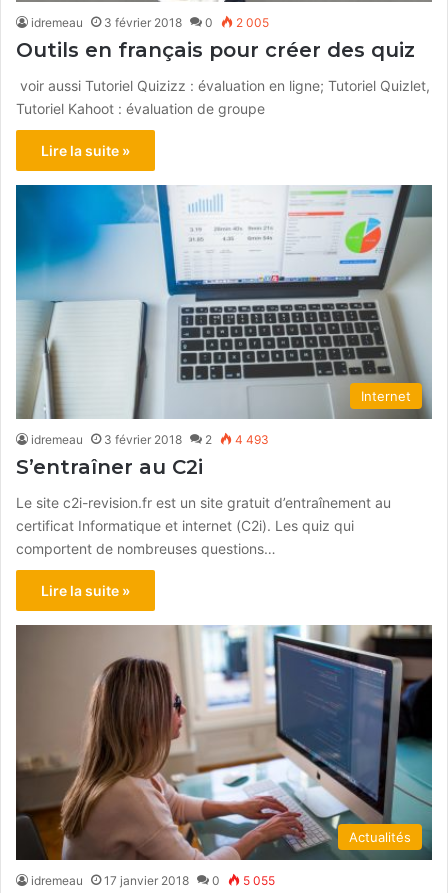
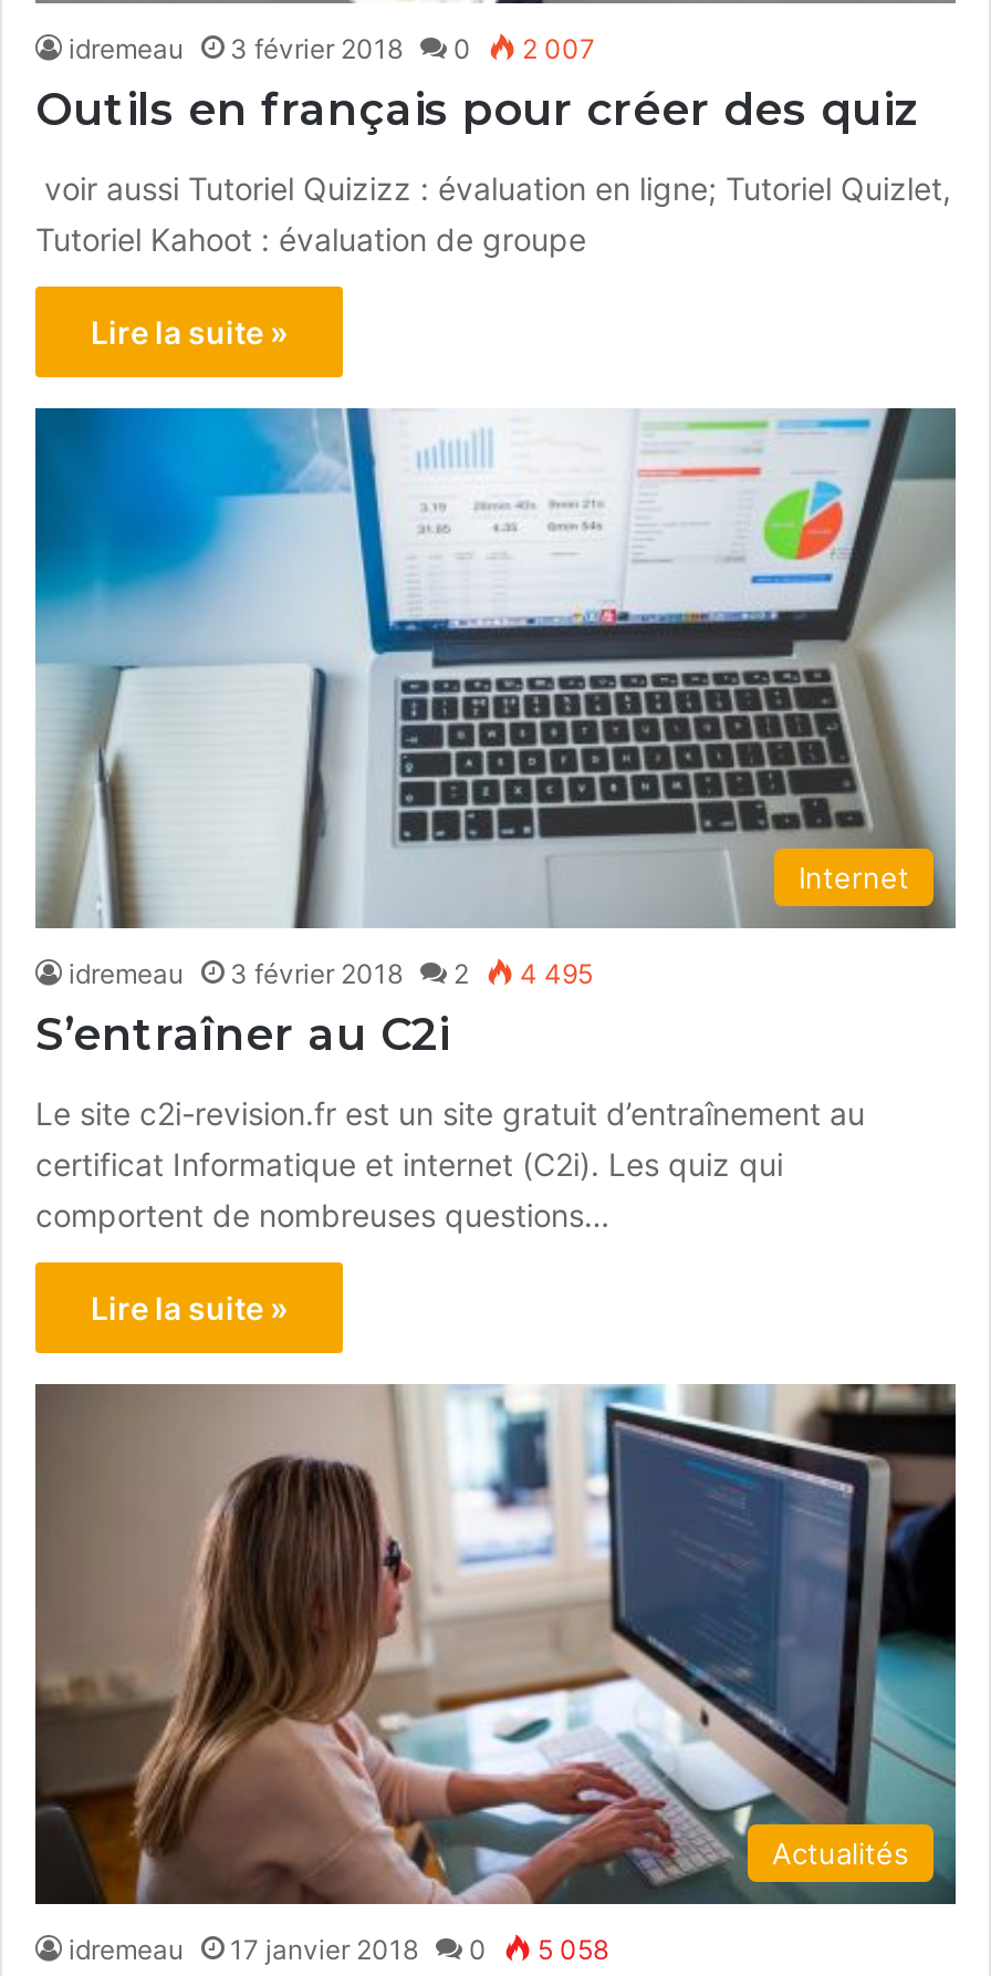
[31,14,269,29] idremeau 3 février 2018 0 2 005 -> [69,32,595,65] idremeau 3 février 2018 0 2 007
[31,432,269,447] idremeau 3 février 2018 2 4 493 -> [69,956,593,990] idremeau 3 février 2018 2 4 495
[31,873,275,888] idremeau 17 janvier 2018 0 5 055 -> [69,1931,608,1964] idremeau 17 janvier 2018 0 5 058

